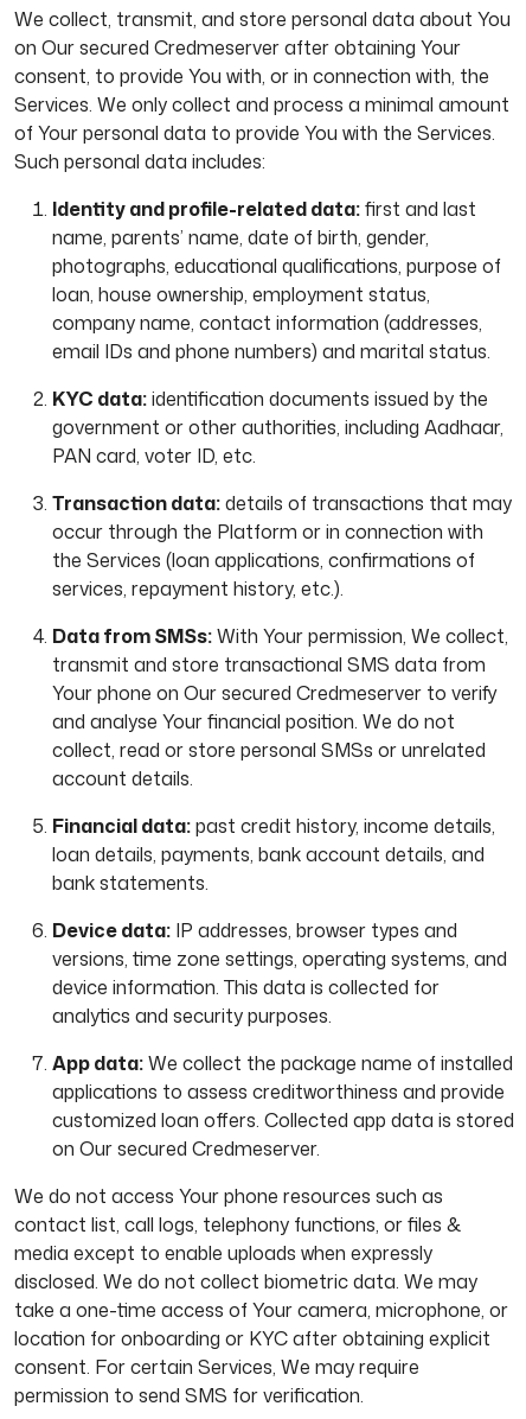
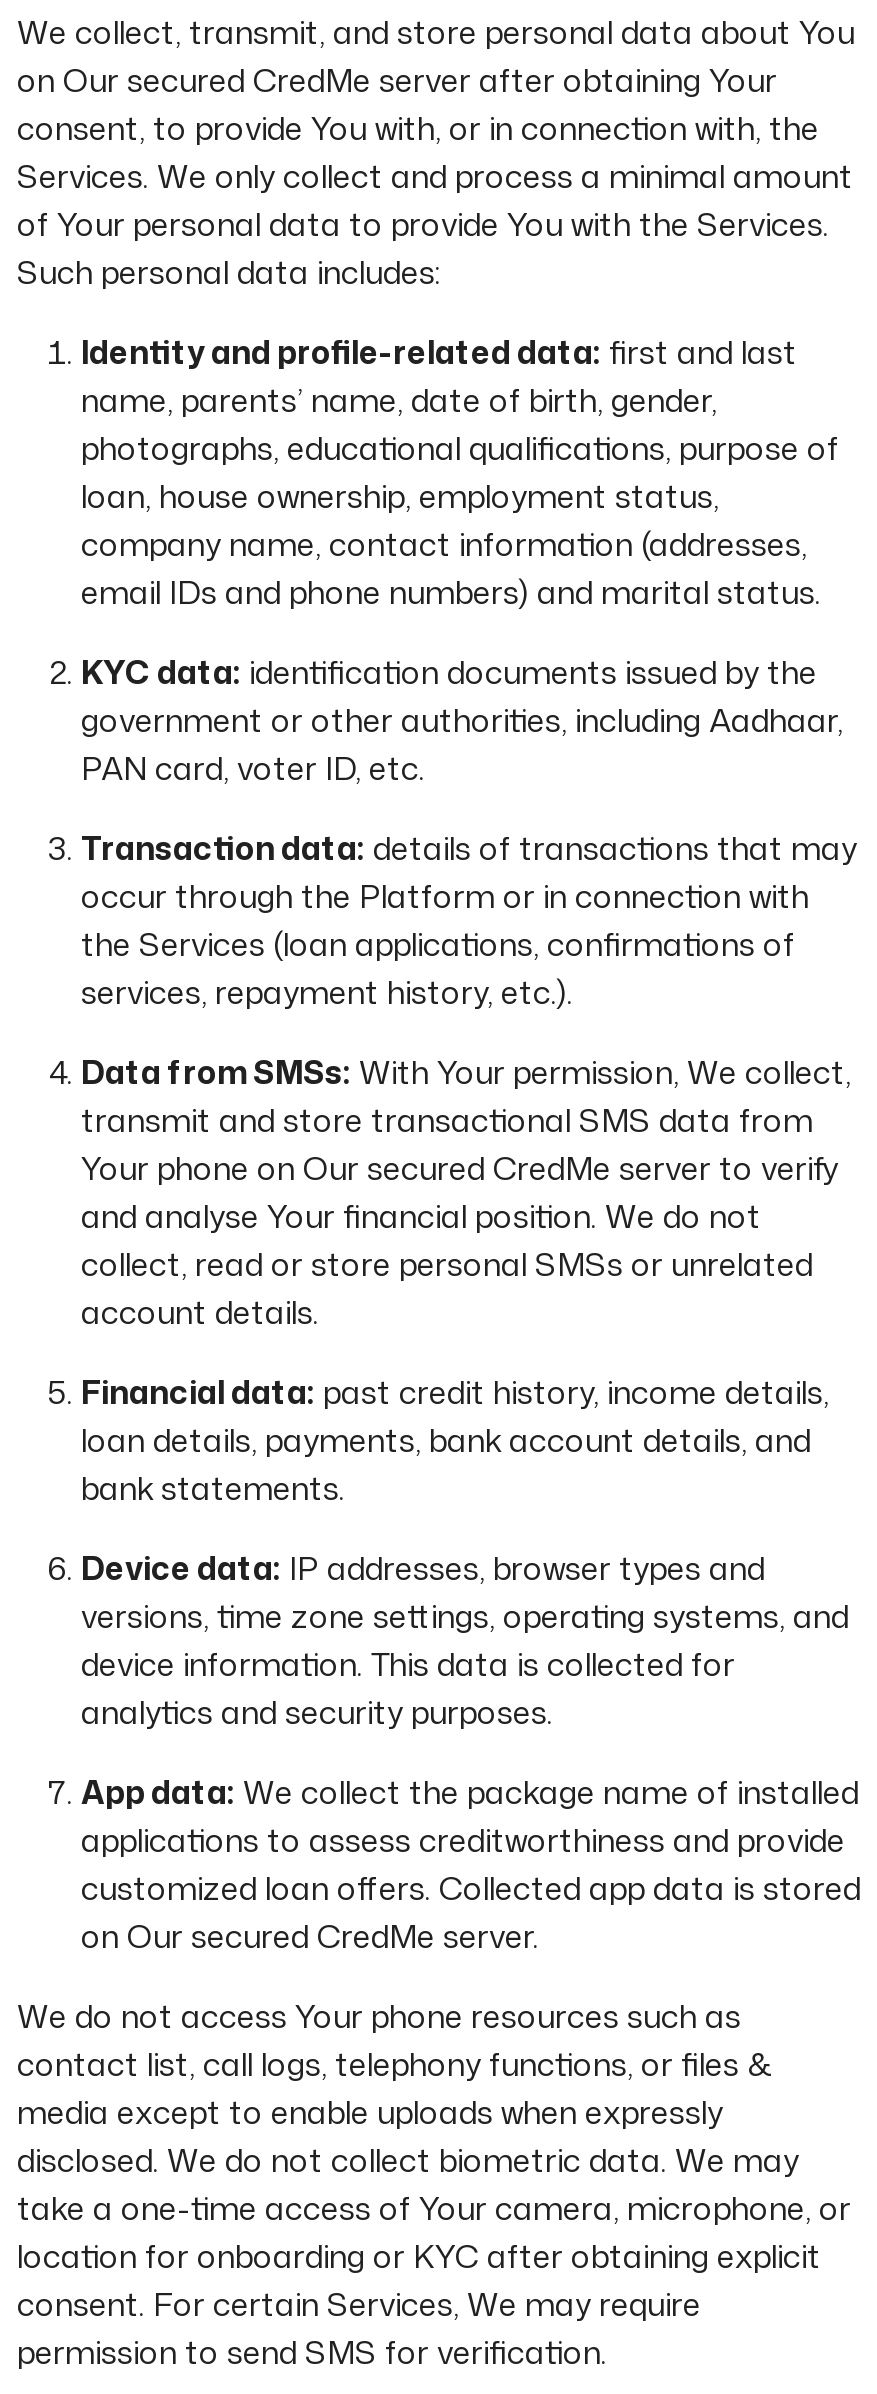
[14,34,461,61] on Our secured Credmeserver after obtaining Your -> [17,58,777,102] on Our secured CredMe server after obtaining Your
[52,680,498,706] Your phone on Our secured Credmeserver to verify -> [81,1146,839,1190] Your phone on Our secured CredMe server to verify
[52,1135,320,1162] on Our secured Credmeserver. -> [81,1914,539,1958] on Our secured CredMe server.

